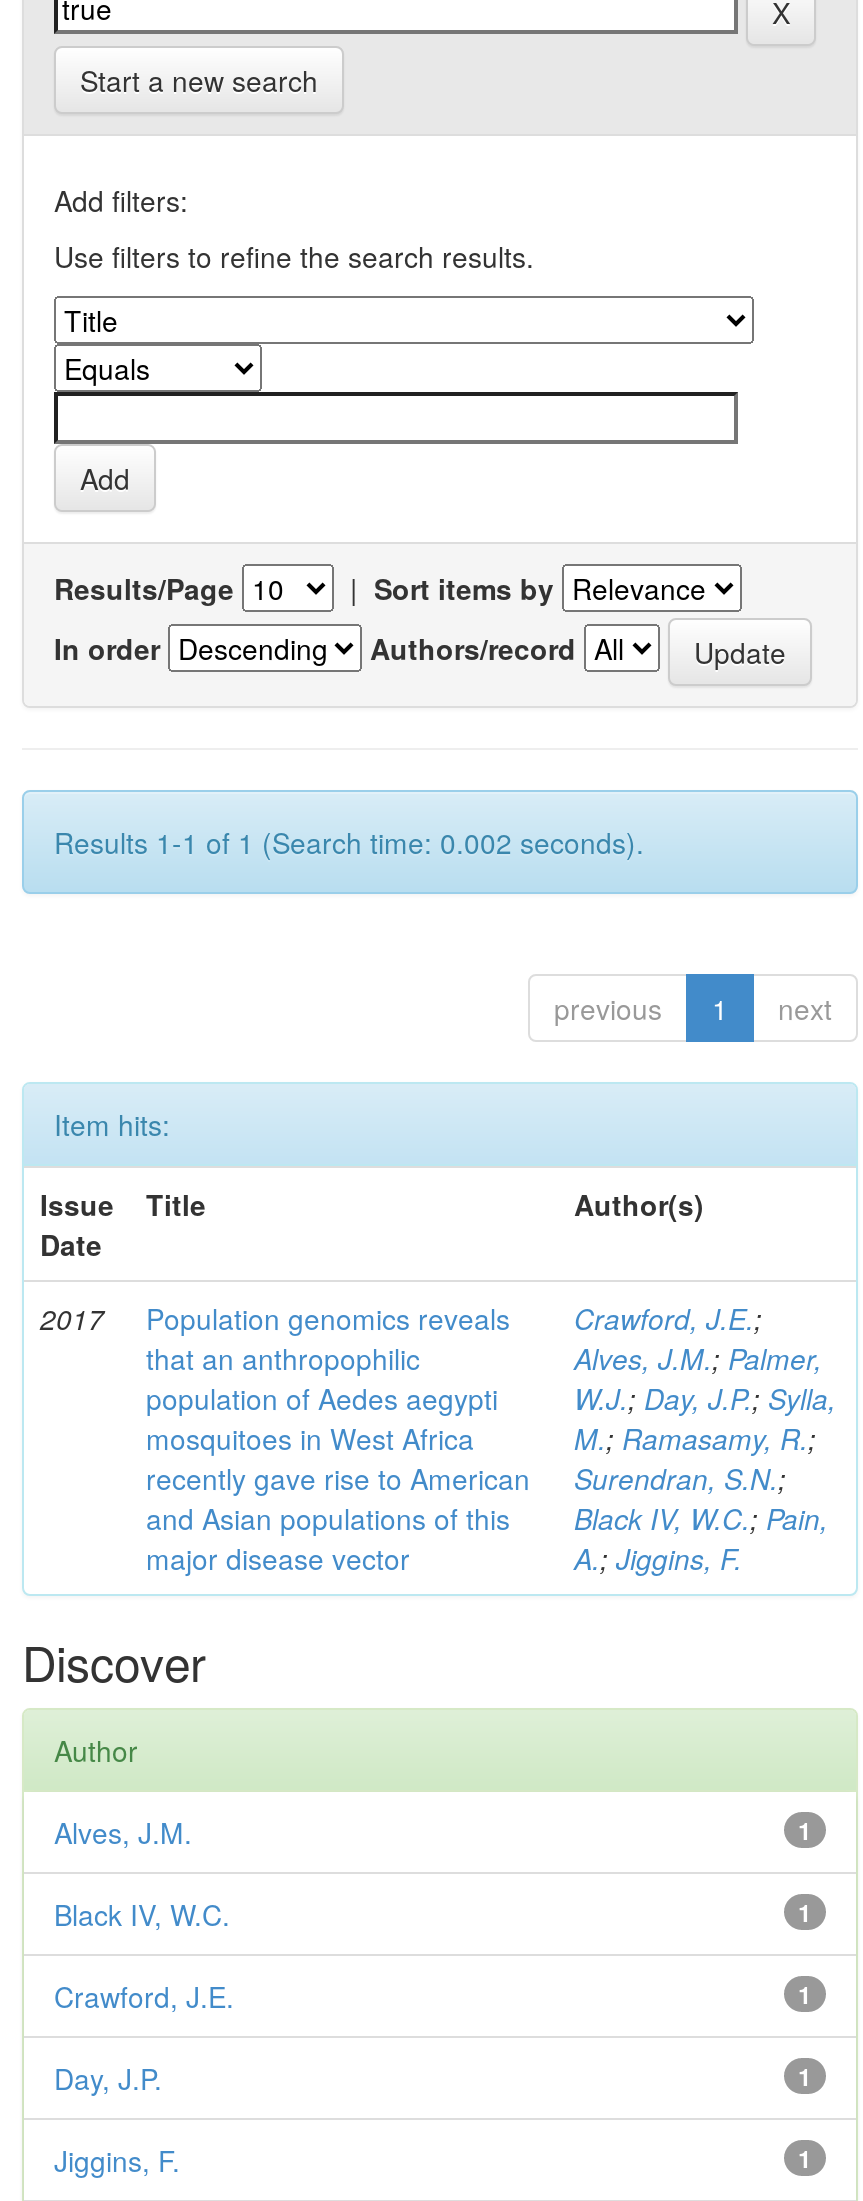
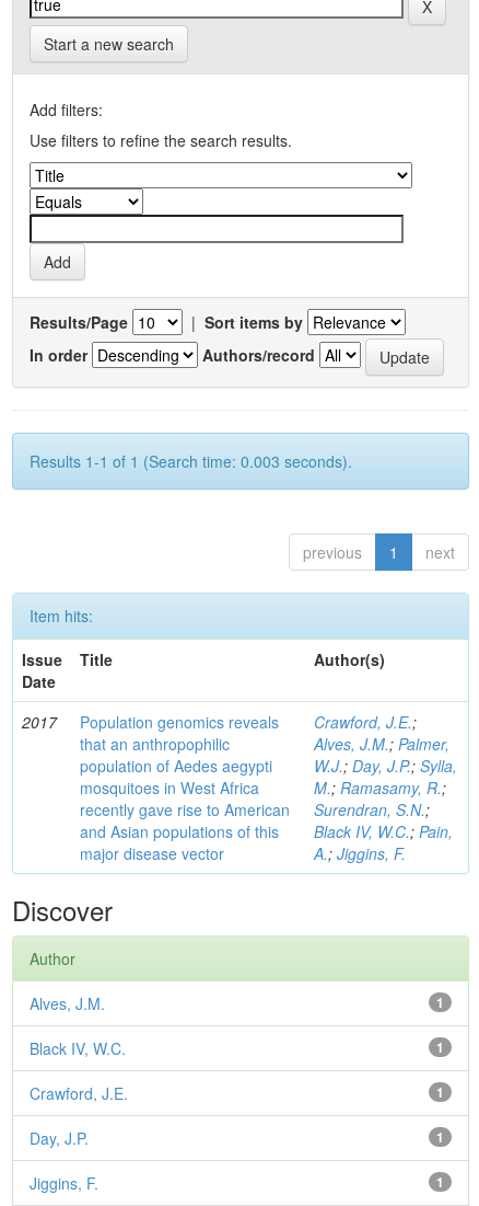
[54,822,644,862] Results 1-1 of 1 (Search time: 0.002 seconds). -> [30,450,352,472] Results 1-1 of 1 (Search time: 0.003 seconds).

